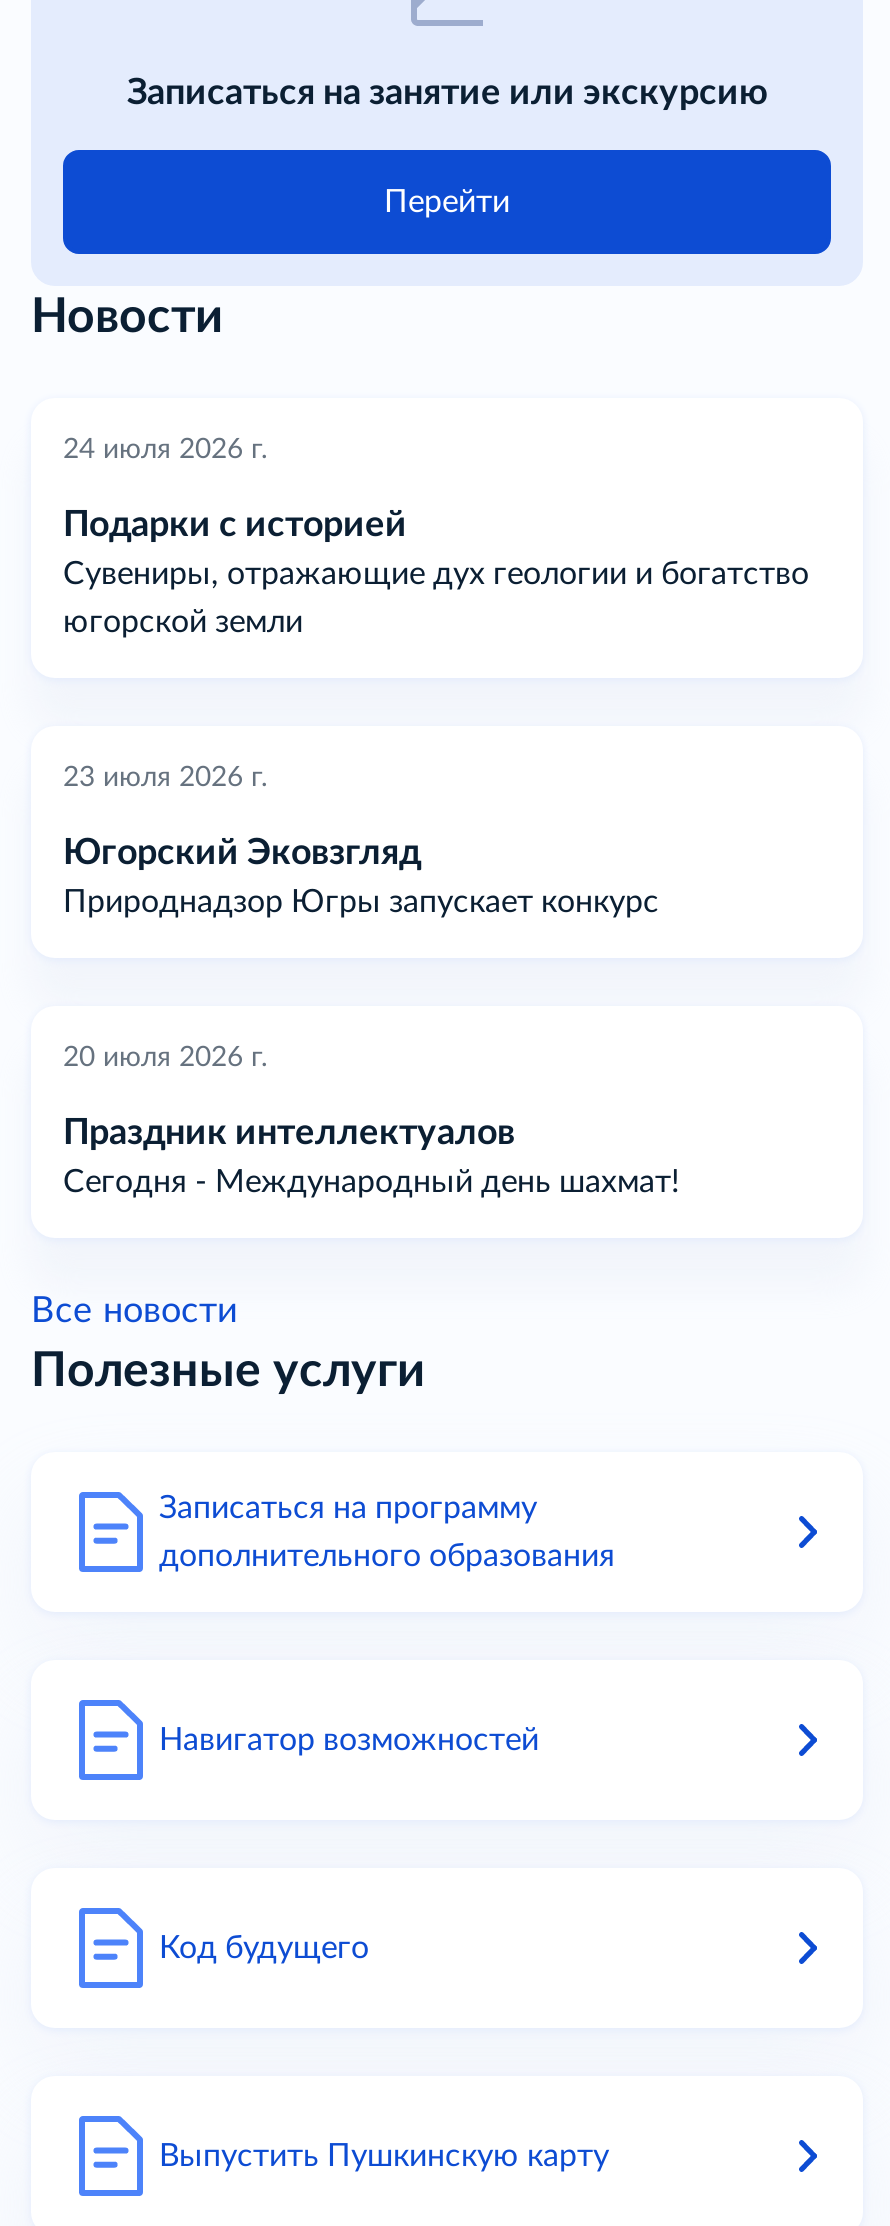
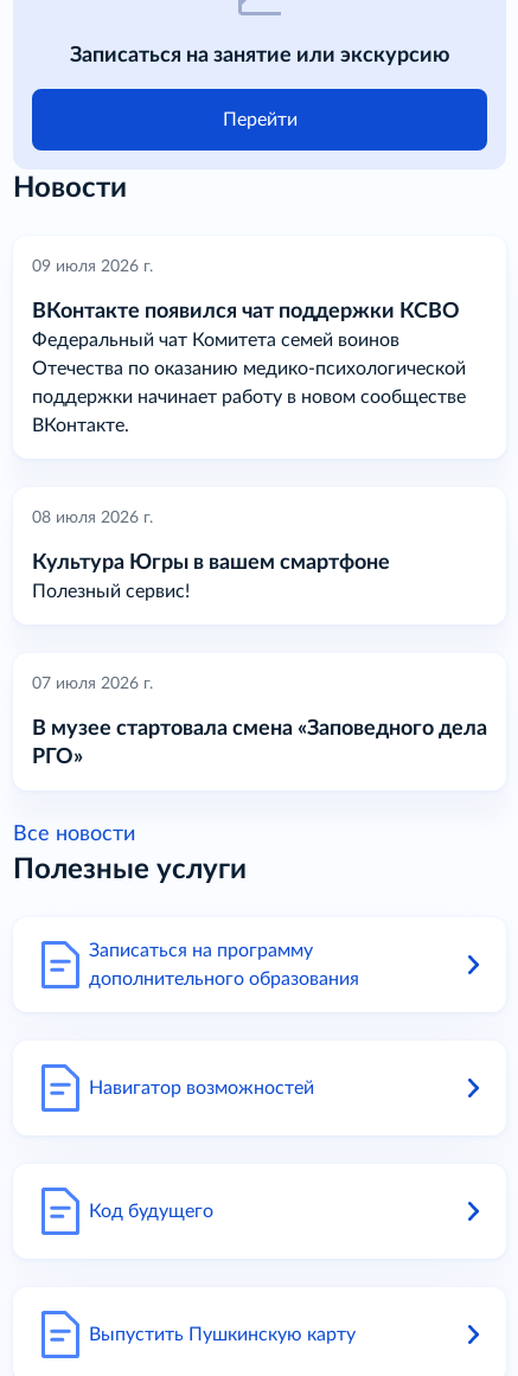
[63,435,809,637] 24 июля 2026 г. | Подарки с историей | Сувениры, отражающие дух геологии и богатство | югорской земли -> [32,258,466,435] 09 июля 2026 г. | ВКонтакте появился чат поддержки КСВО | Федеральный чат Комитета семей воинов | Отечества по оказанию медико-психологической | поддержки начинает работу в новом сообществе | ВКонтакте.
[63,763,659,917] 23 июля 2026 г. | Югорский Эковзгляд | Природнадзор Югры запускает конкурс -> [32,509,390,601] 08 июля 2026 г. | Культура Югры в вашем смартфоне | Полезный сервис!
[63,1043,679,1197] 20 июля 2026 г. | Праздник интеллектуалов | Сегодня - Международный день шахмат! -> [32,675,487,768] 07 июля 2026 г. | В музее стартовала смена «Заповедного дела | РГО»

